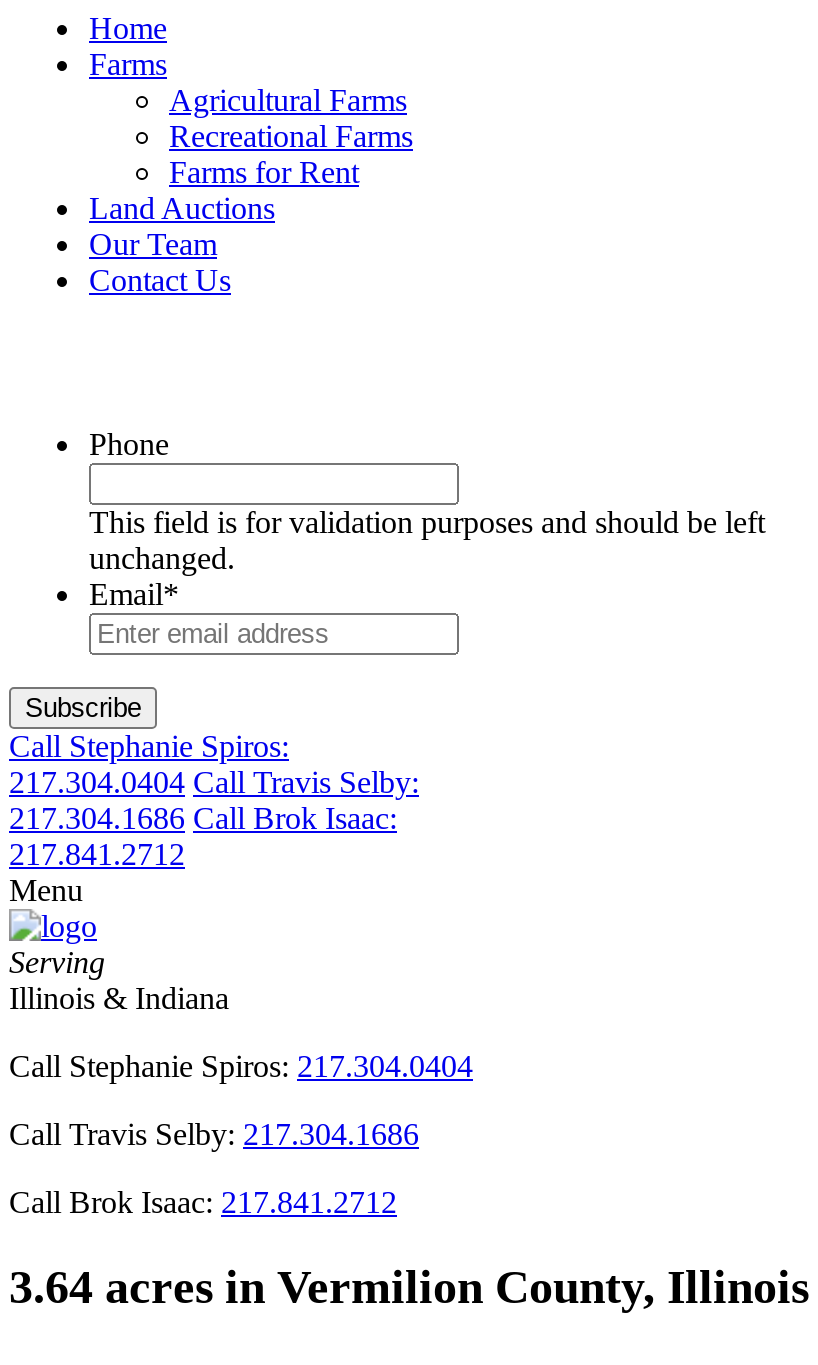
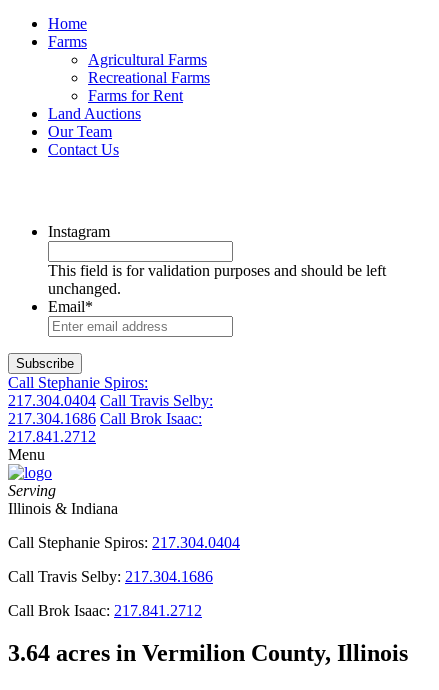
[89,427,169,461] Phone -> [48,223,110,240] Instagram

